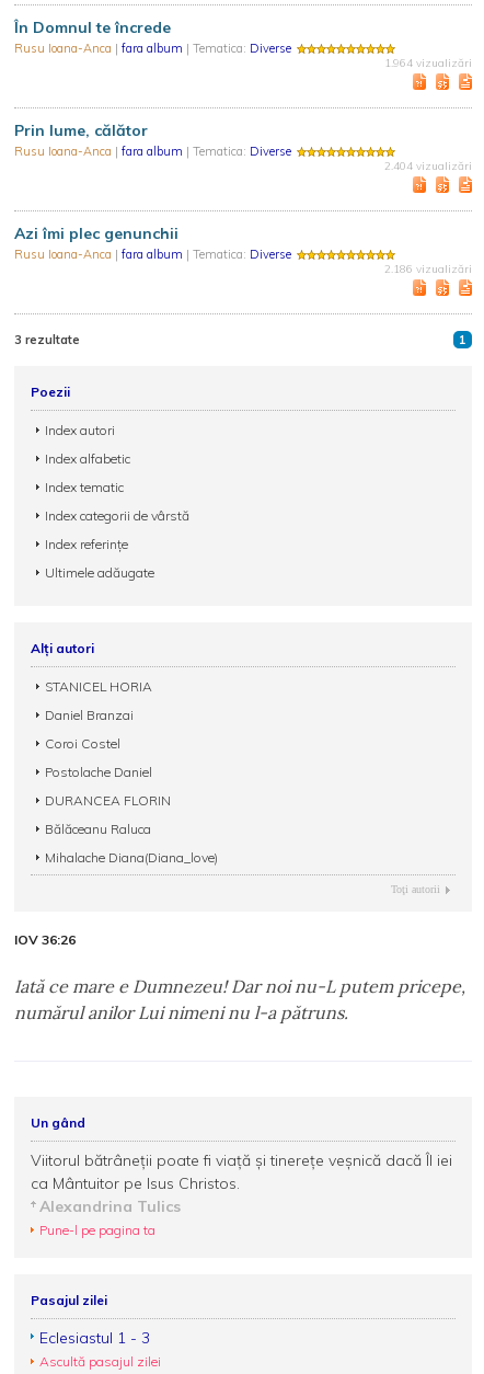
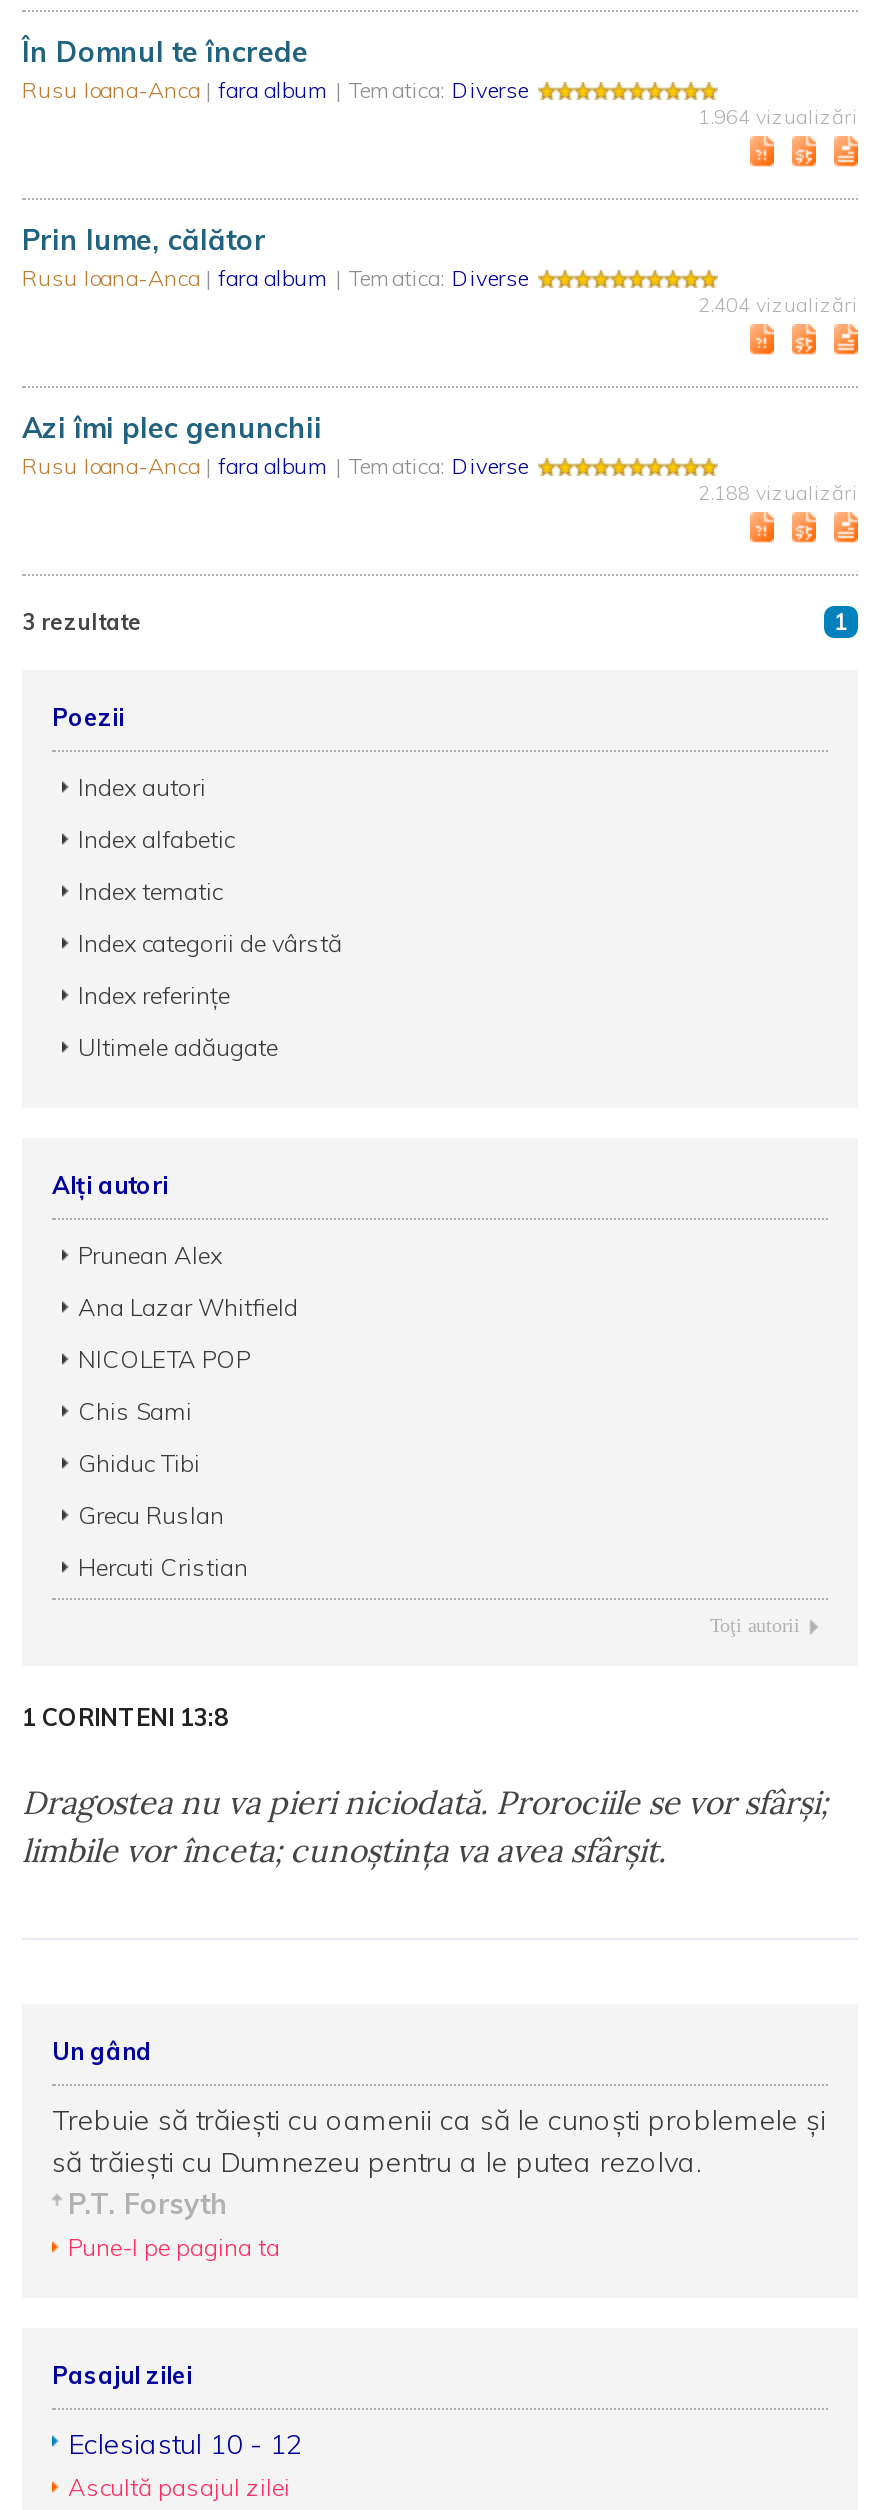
[384,262,472,276] 2.186 vizualizări -> [698,480,858,506] 2.188 vizualizări
[45,678,152,695] STANICEL HORIA -> [78,1240,222,1270] Prunean Alex
[45,707,134,723] Daniel Branzai -> [78,1292,298,1322] Ana Lazar Whitfield
[45,735,120,752] Coroi Costel -> [78,1344,250,1374] NICOLETA POP
[45,764,152,780] Postolache Daniel -> [78,1396,192,1426] Chis Sami
[45,792,171,809] DURANCEA FLORIN -> [78,1448,200,1478] Ghiduc Tibi
[45,821,151,837] Bălăceanu Raluca -> [78,1500,224,1530] Grecu Ruslan
[45,849,218,866] Mihalache Diana(Diana_love) -> [78,1552,248,1582] Hercuti Cristian
[14,931,76,948] IOV 36:26 -> [22,1702,228,1732] 1 CORINTENI 13:8
[14,975,465,1023] Iată ce mare e Dumnezeu! Dar noi nu-L putem pricepe, | numărul anilor Lui nimeni nu l-a pătruns. -> [22,1782,828,1870] Dragostea nu va pieri niciodată. Prorociile se vor sfârşi; | limbile vor înceta; cunoştinţa va avea sfârşit.
[31,1150,452,1216] Viitorul bătrâneții poate fi viață și tinerețe veșnică dacă Îl iei | ca Mântuitor pe Isus Christos. | Alexandrina Tulics -> [52,2102,826,2222] Trebuie să trăiești cu oamenii ca să le cunoști problemele și | să trăiești cu Dumnezeu pentru a le putea rezolva. | P.T. Forsyth
[39,1328,150,1348] Eclesiastul 1 - 3 -> [68,2426,302,2462] Eclesiastul 10 - 12

